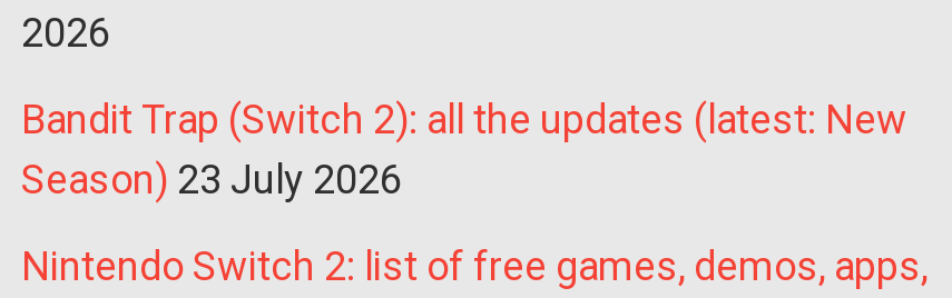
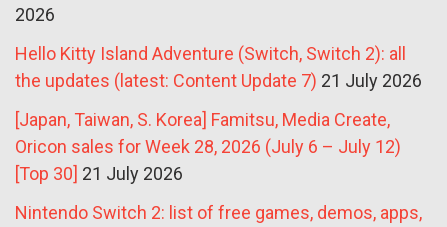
[21,95,907,202] Bandit Trap (Switch 2): all the updates (latest: New | Season) 23 July 2026 -> [15,43,422,184] Hello Kitty Island Adventure (Switch, Switch 2): all | the updates (latest: Content Update 7) 21 July 2026 | [Japan, Taiwan, S. Korea] Famitsu, Media Create, | Oricon sales for Week 28, 2026 (July 6 – July 12) | [Top 30] 21 July 2026

